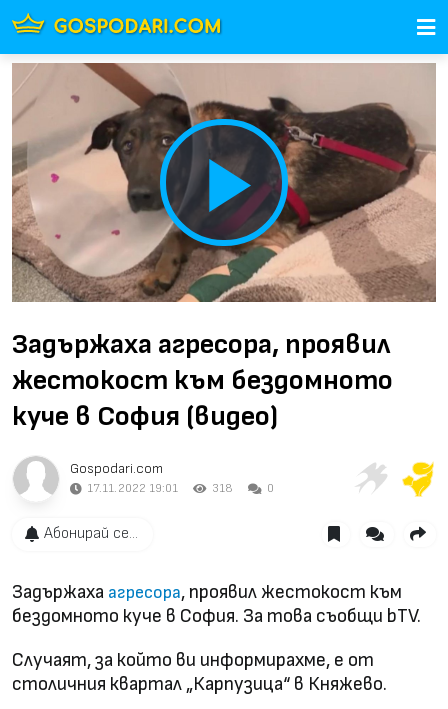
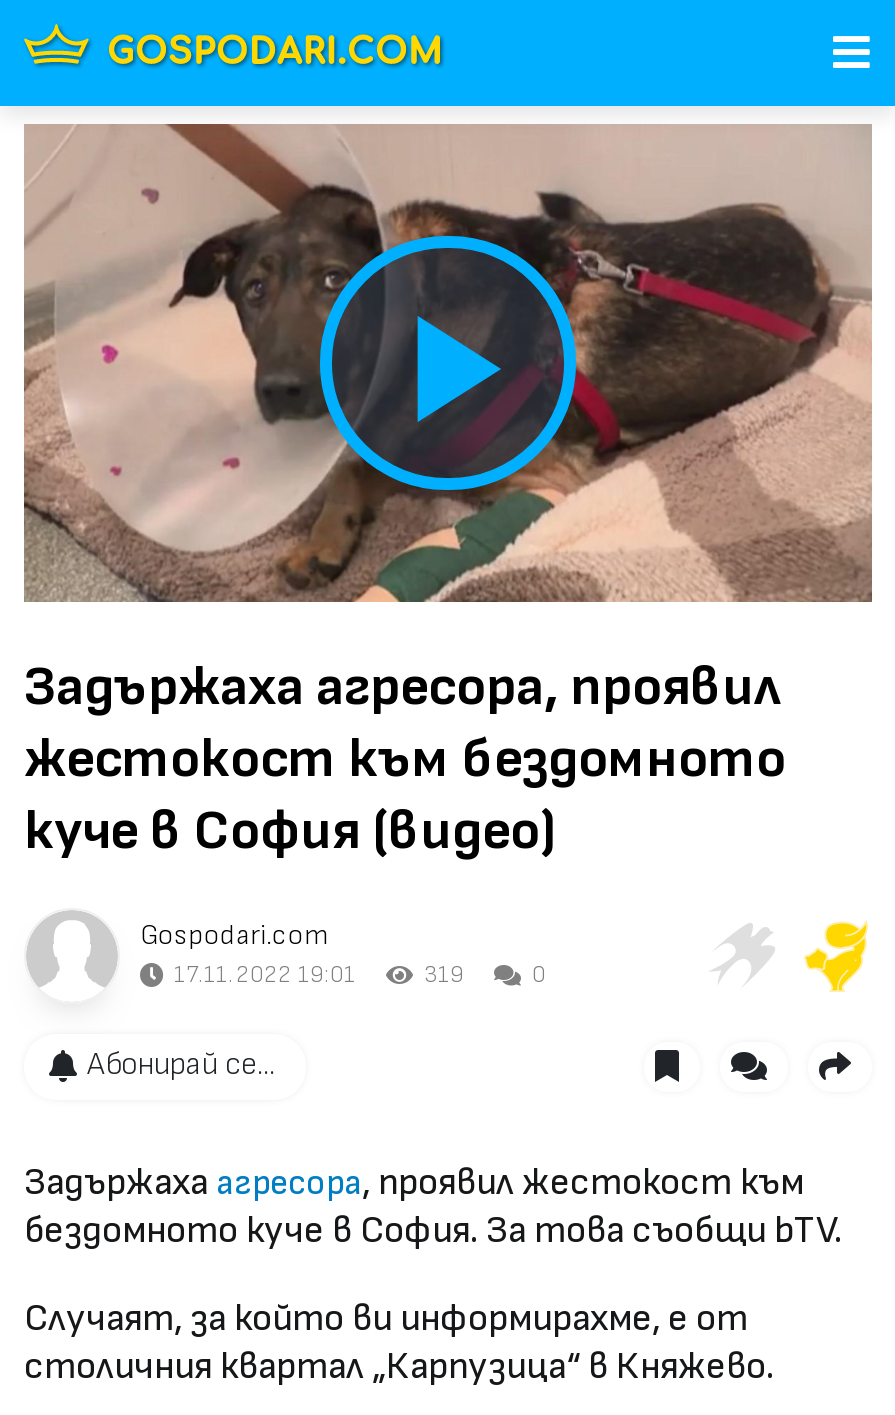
[212,480,233,495] 318 -> [424,959,464,989] 319

